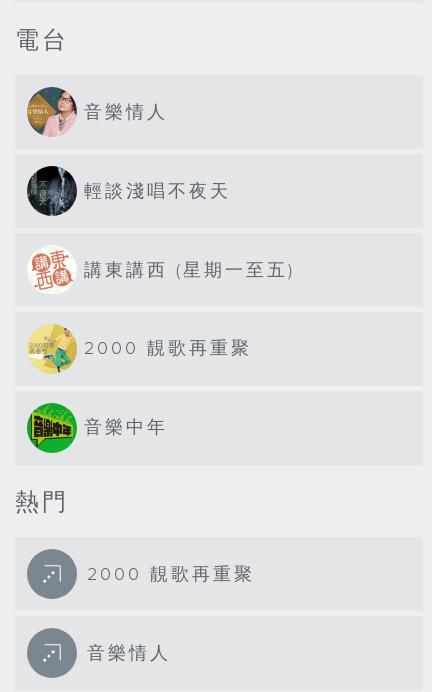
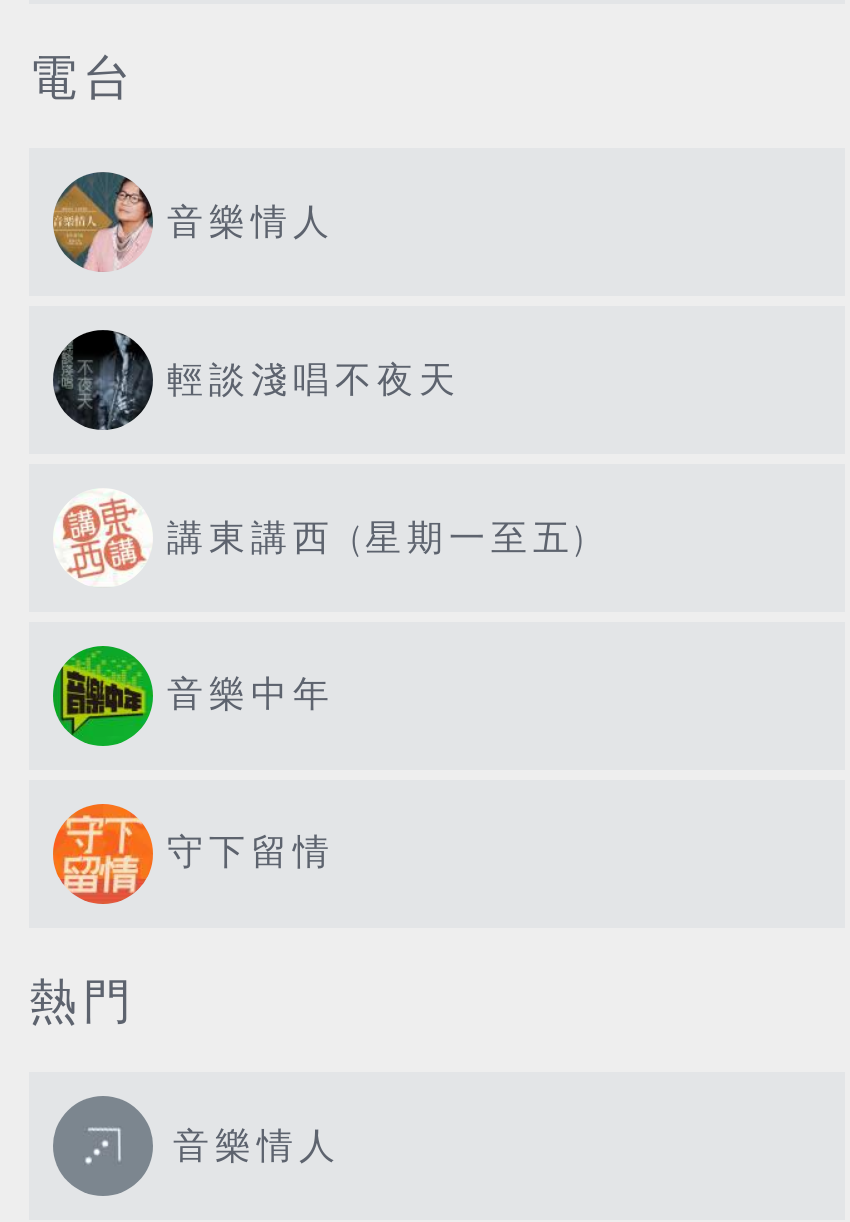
[27,324,252,374] [image] | 2000 靚歌再重聚 -> none
none -> [51,802,335,906] [image] | 守下留情
[87,564,255,585] 2000 靚歌再重聚 -> none

